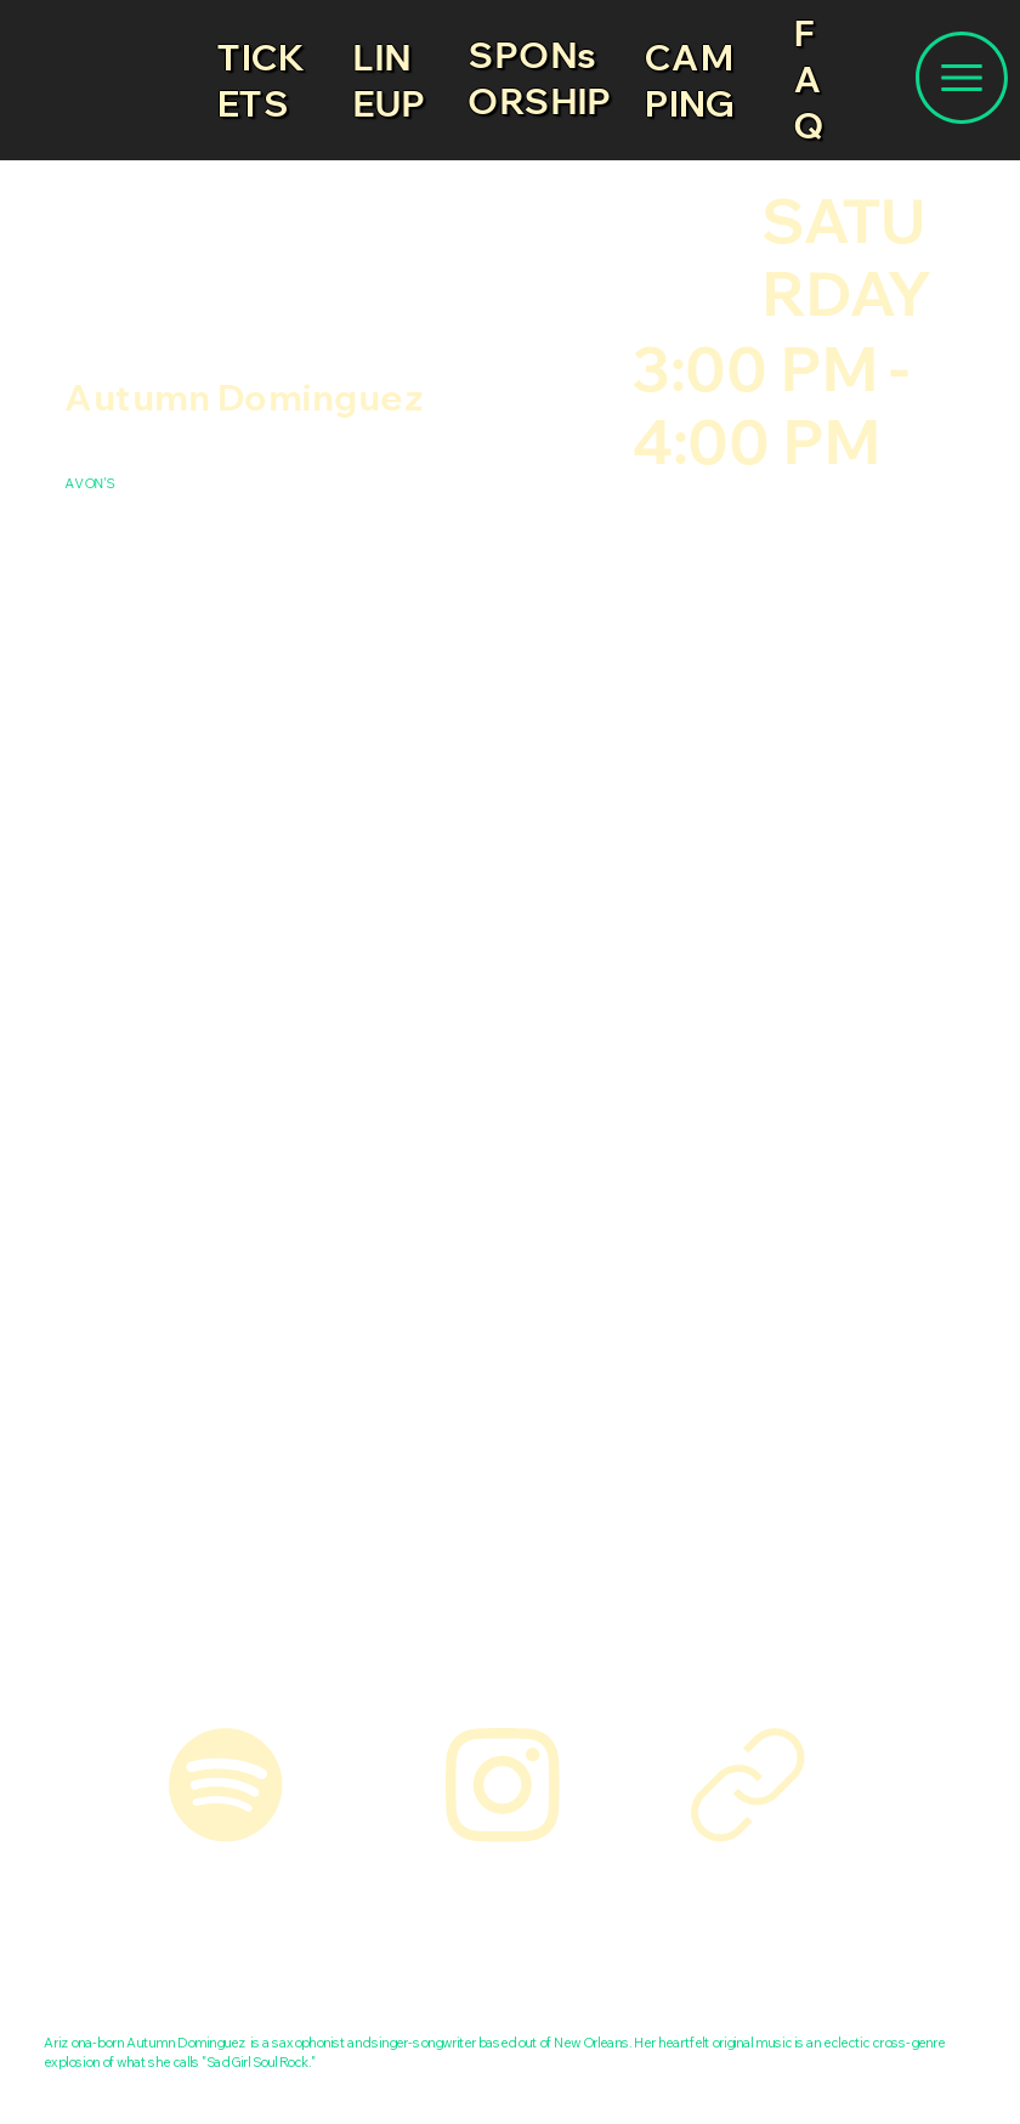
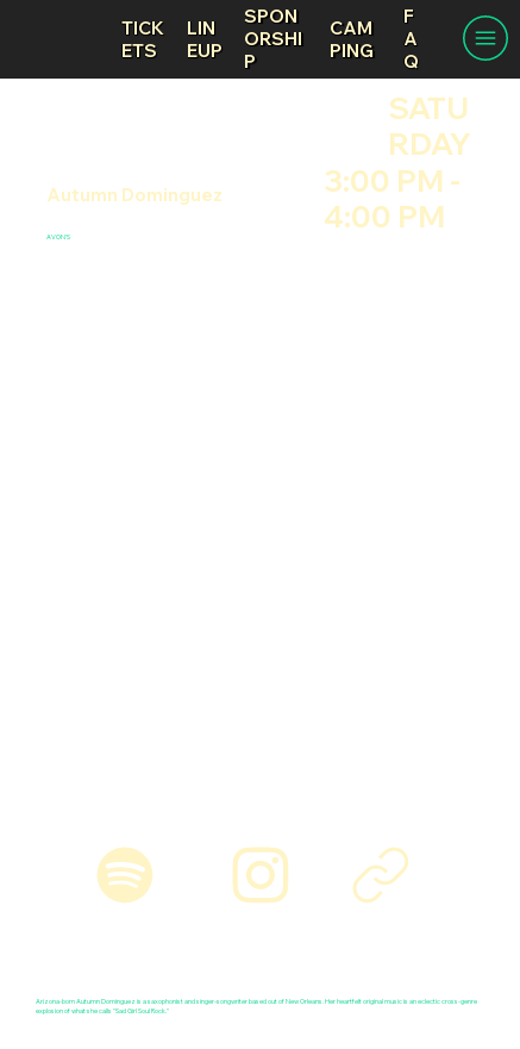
[468,32,612,125] SPONs | ORSHIP -> [245,5,303,73] SPON | ORSHI | P

